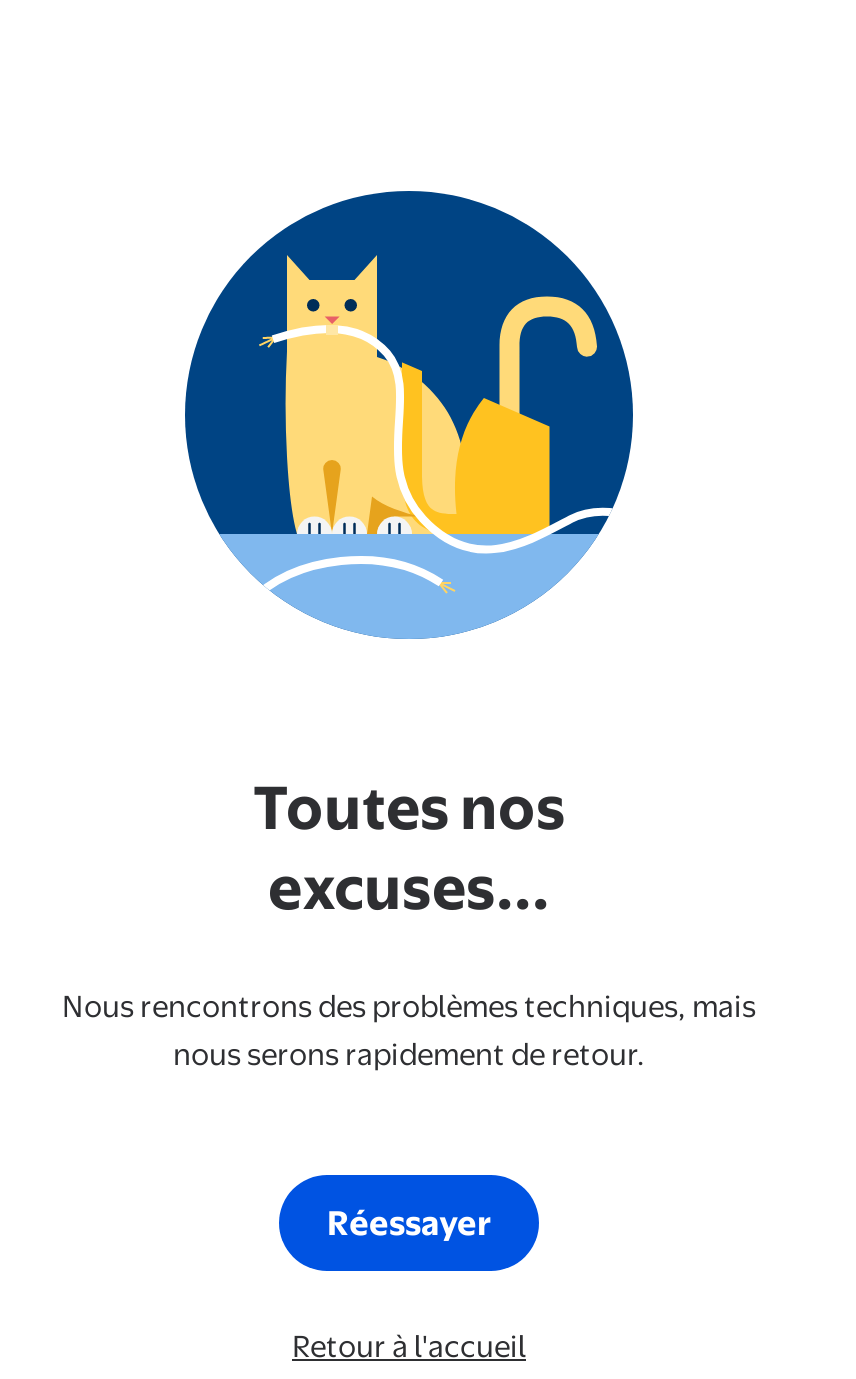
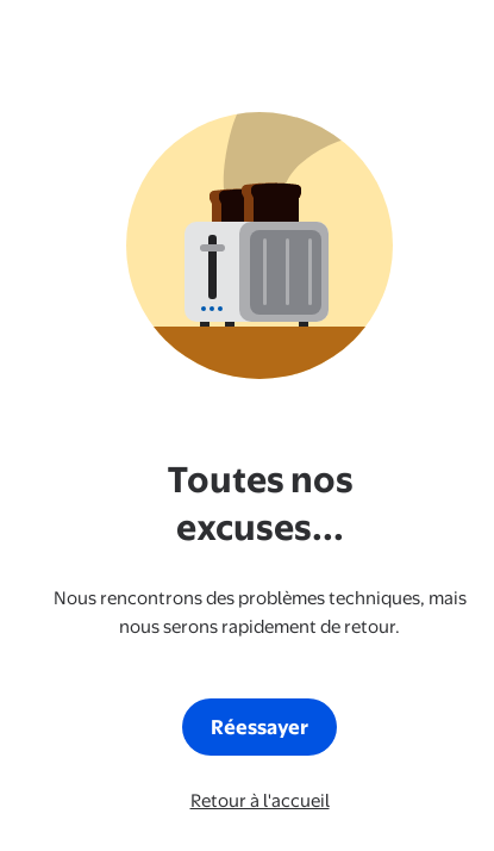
[183,189,635,641] [image] -> [126,112,393,380] [image]

